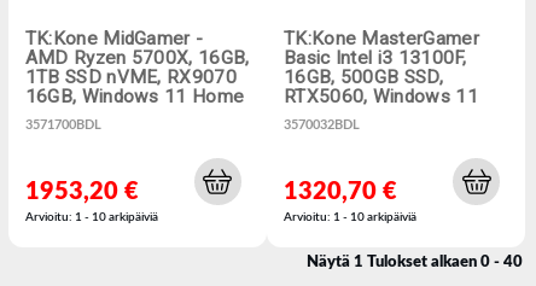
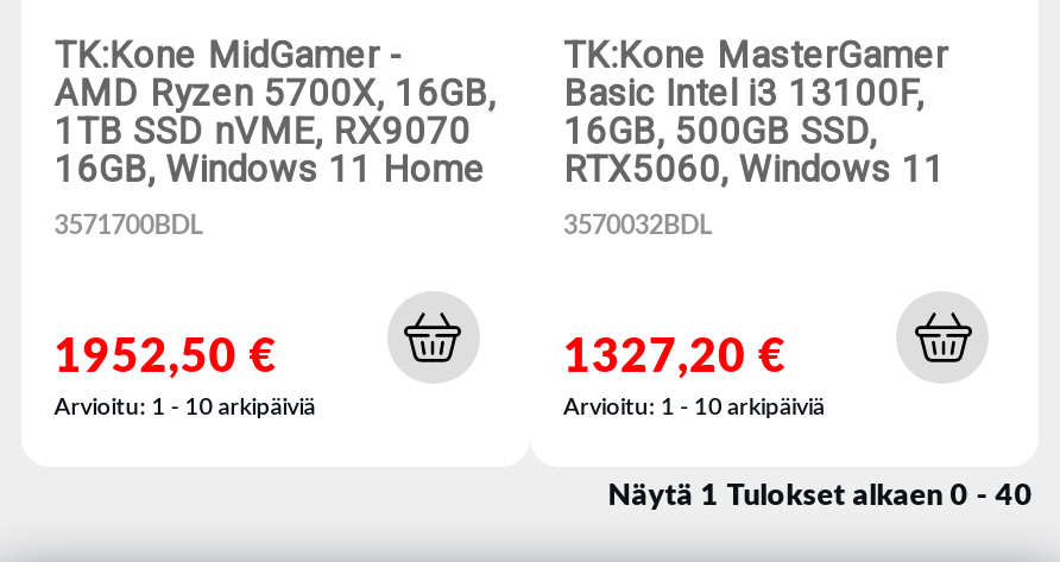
[25,180,139,204] 1953,20 € -> [54,334,278,382] 1952,50 €
[284,180,397,204] 1320,70 € -> [563,334,787,382] 1327,20 €

